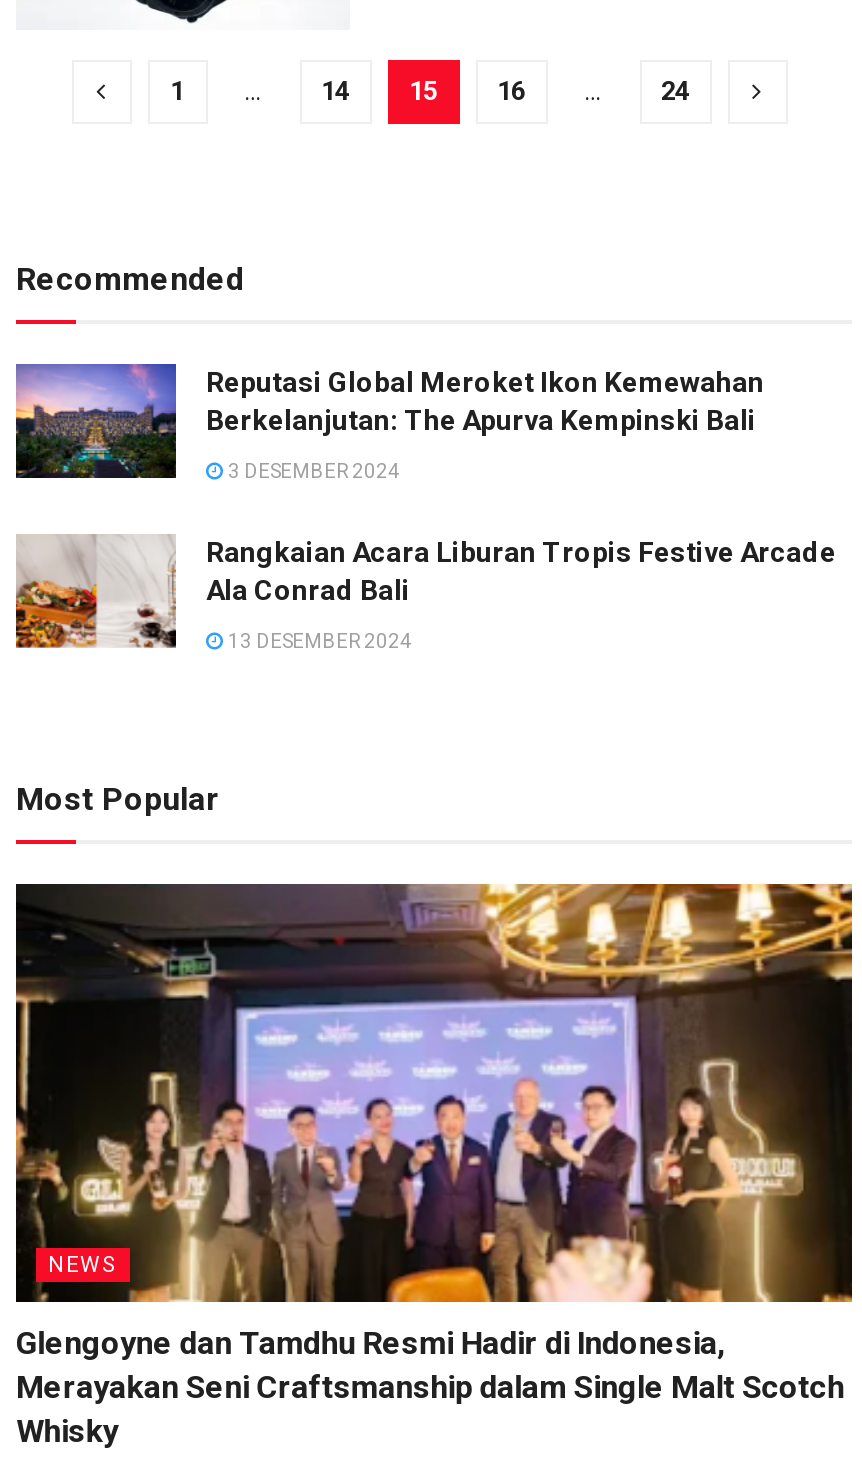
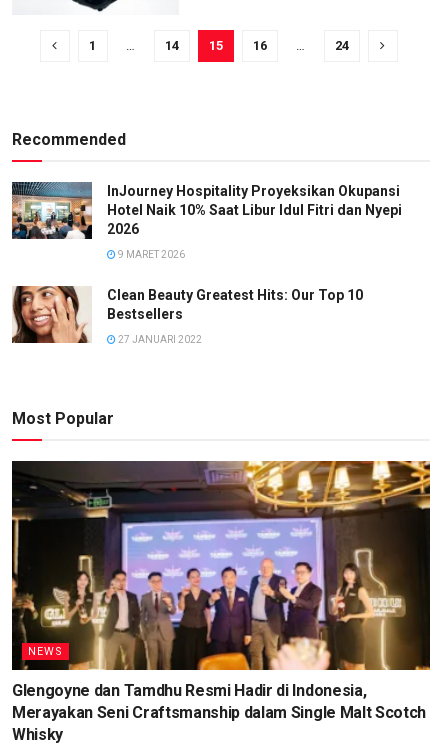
[14,362,764,480] [image] | Reputasi Global Meroket Ikon Kemewahan | Berkelanjutan: The Apurva Kempinski Bali -> [11,181,402,240] [image] | InJourney Hospitality Proyeksikan Okupansi | Hotel Naik 10% Saat Libur Idul Fitri dan Nyepi | 2026
[224,460,400,482] 3 DESEMBER 2024 -> [116,249,185,260] 9 MARET 2026
[14,534,836,650] [image] | Rangkaian Acara Liburan Tropis Festive Arcade | Ala Conrad Bali -> [12,286,363,344] [image] | Clean Beauty Greatest Hits: Our Top 10 | Bestsellers
[224,630,412,652] 13 DESEMBER 2024 -> [116,334,202,345] 27 JANUARI 2022

